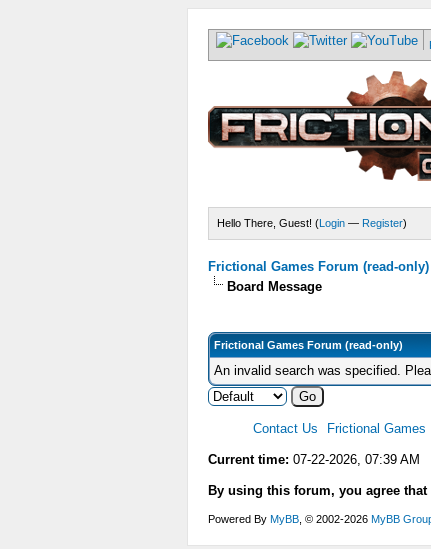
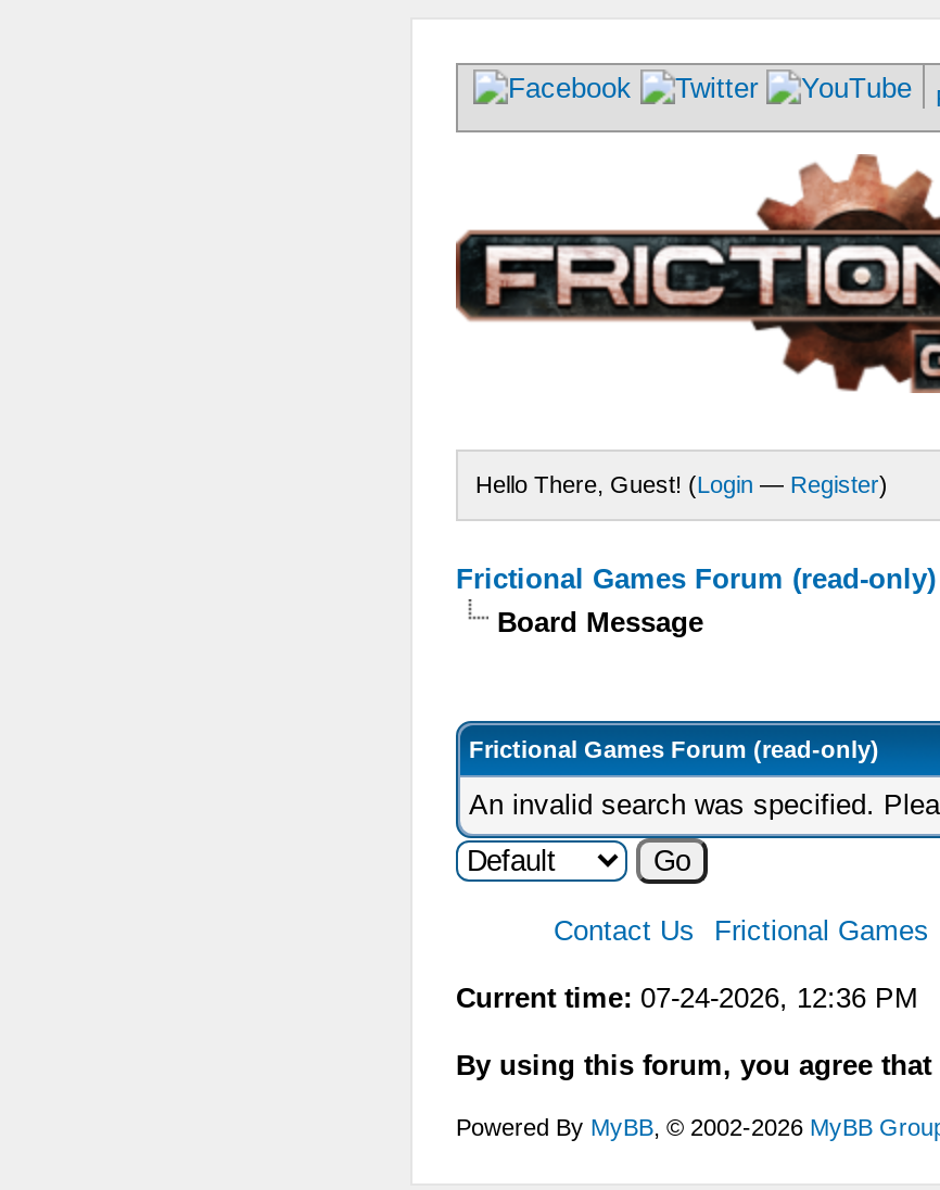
[208,452,420,467] Current time: 07-22-2026, 07:39 AM -> [456,982,918,1014] Current time: 07-24-2026, 12:36 PM

